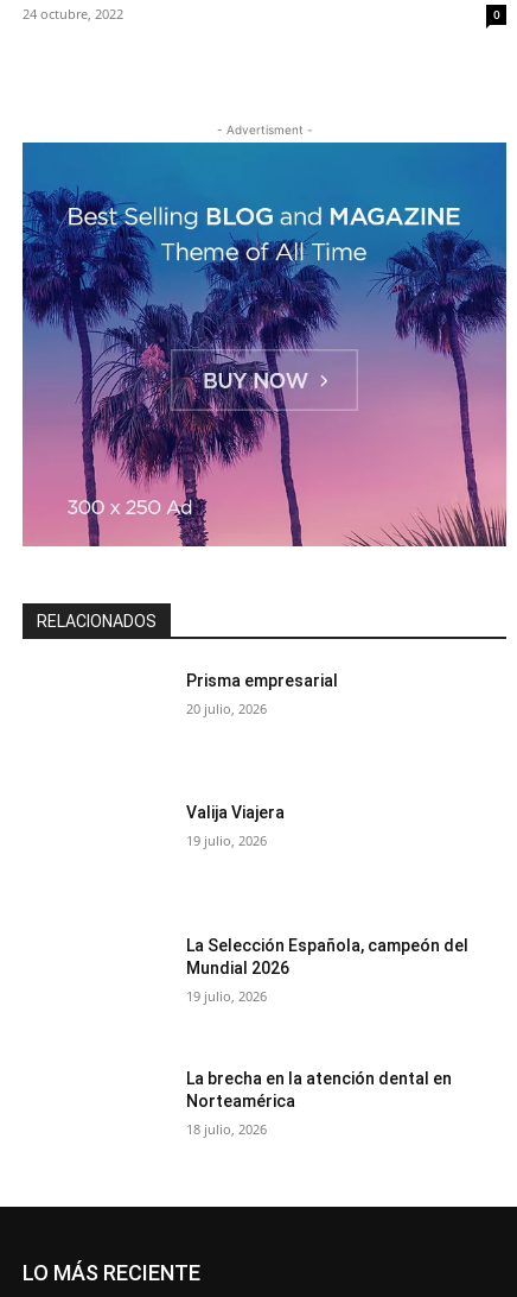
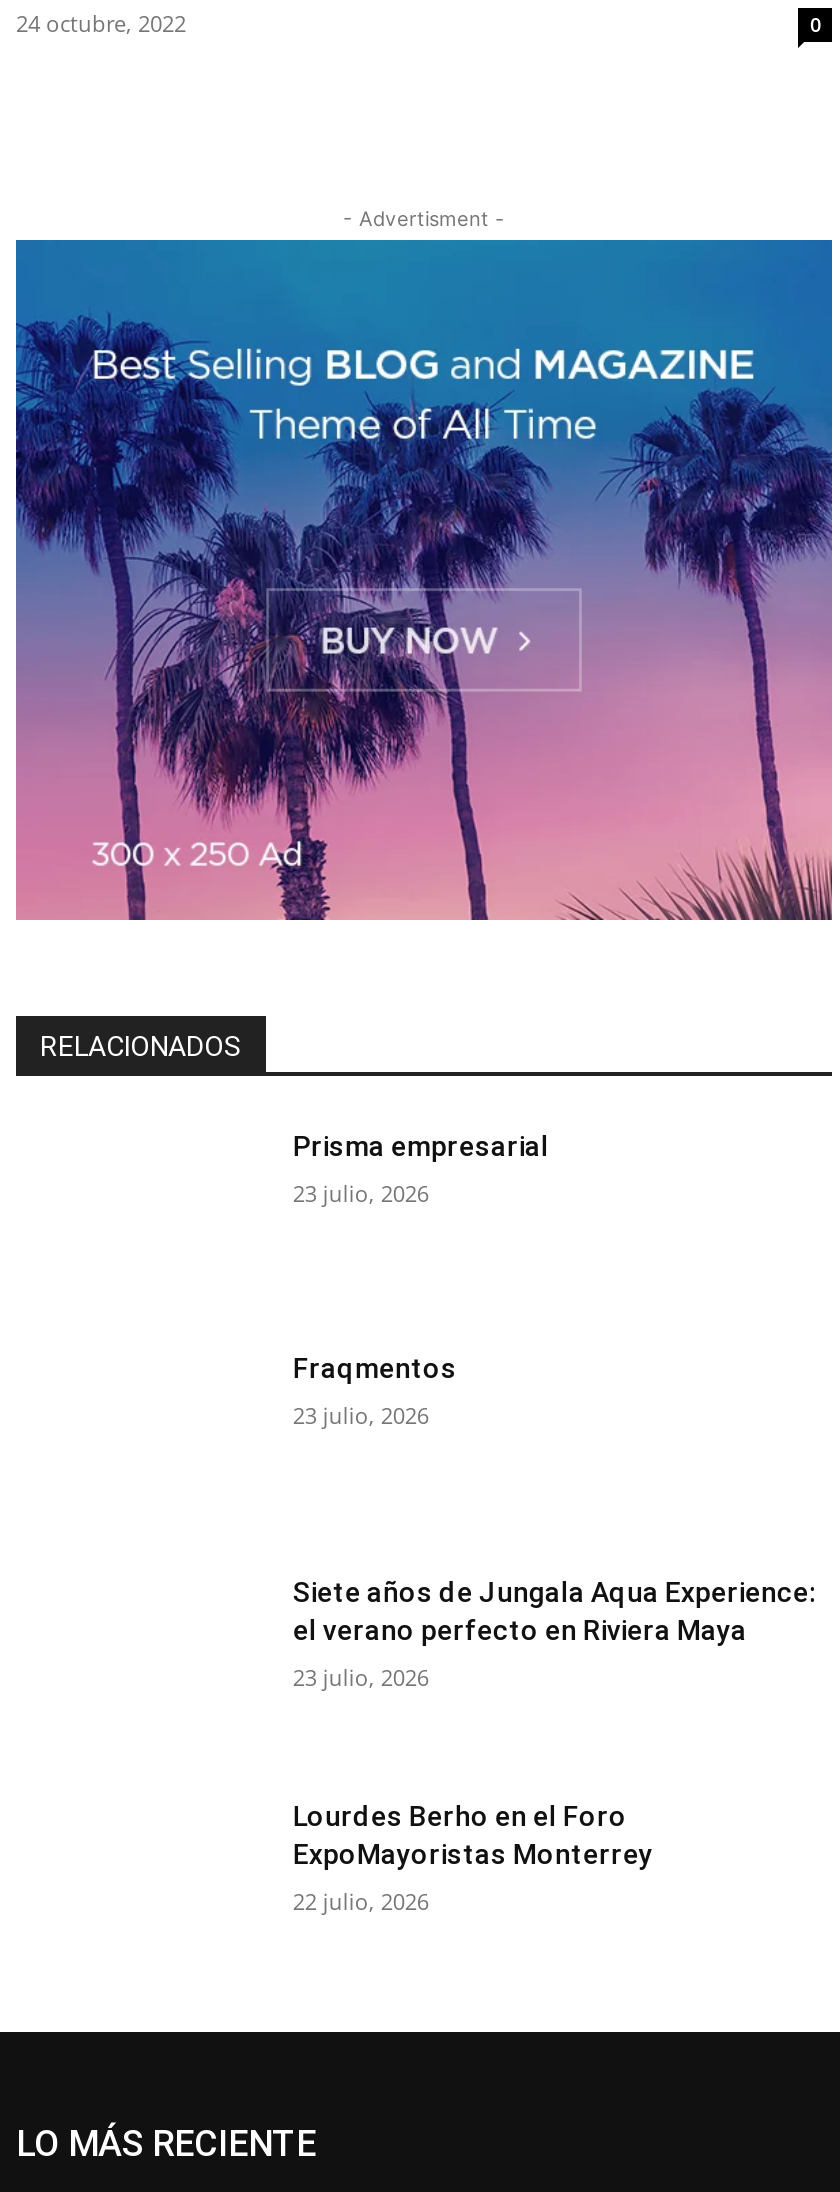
[187,699,267,717] 20 julio, 2026 -> [293,1178,429,1208] 23 julio, 2026
[187,803,285,823] Valija Viajera -> [293,1353,457,1385] Fraqmentos
[187,832,267,850] 19 julio, 2026 -> [293,1401,429,1431] 23 julio, 2026
[187,936,469,978] La Selección Española, campeón del | Mundial 2026 -> [293,1576,817,1646] Siete años de Jungala Aqua Experience: | el verano perfecto en Riviera Maya
[187,987,267,1005] 19 julio, 2026 -> [293,1662,429,1692] 23 julio, 2026
[187,1069,452,1110] La brecha en la atención dental en | Norteamérica -> [293,1800,653,1870] Lourdes Berho en el Foro | ExpoMayoristas Monterrey
[187,1120,267,1138] 18 julio, 2026 -> [293,1886,429,1916] 22 julio, 2026

